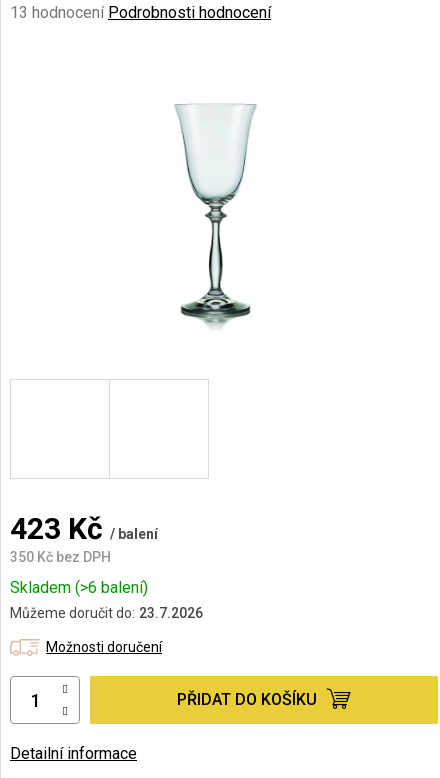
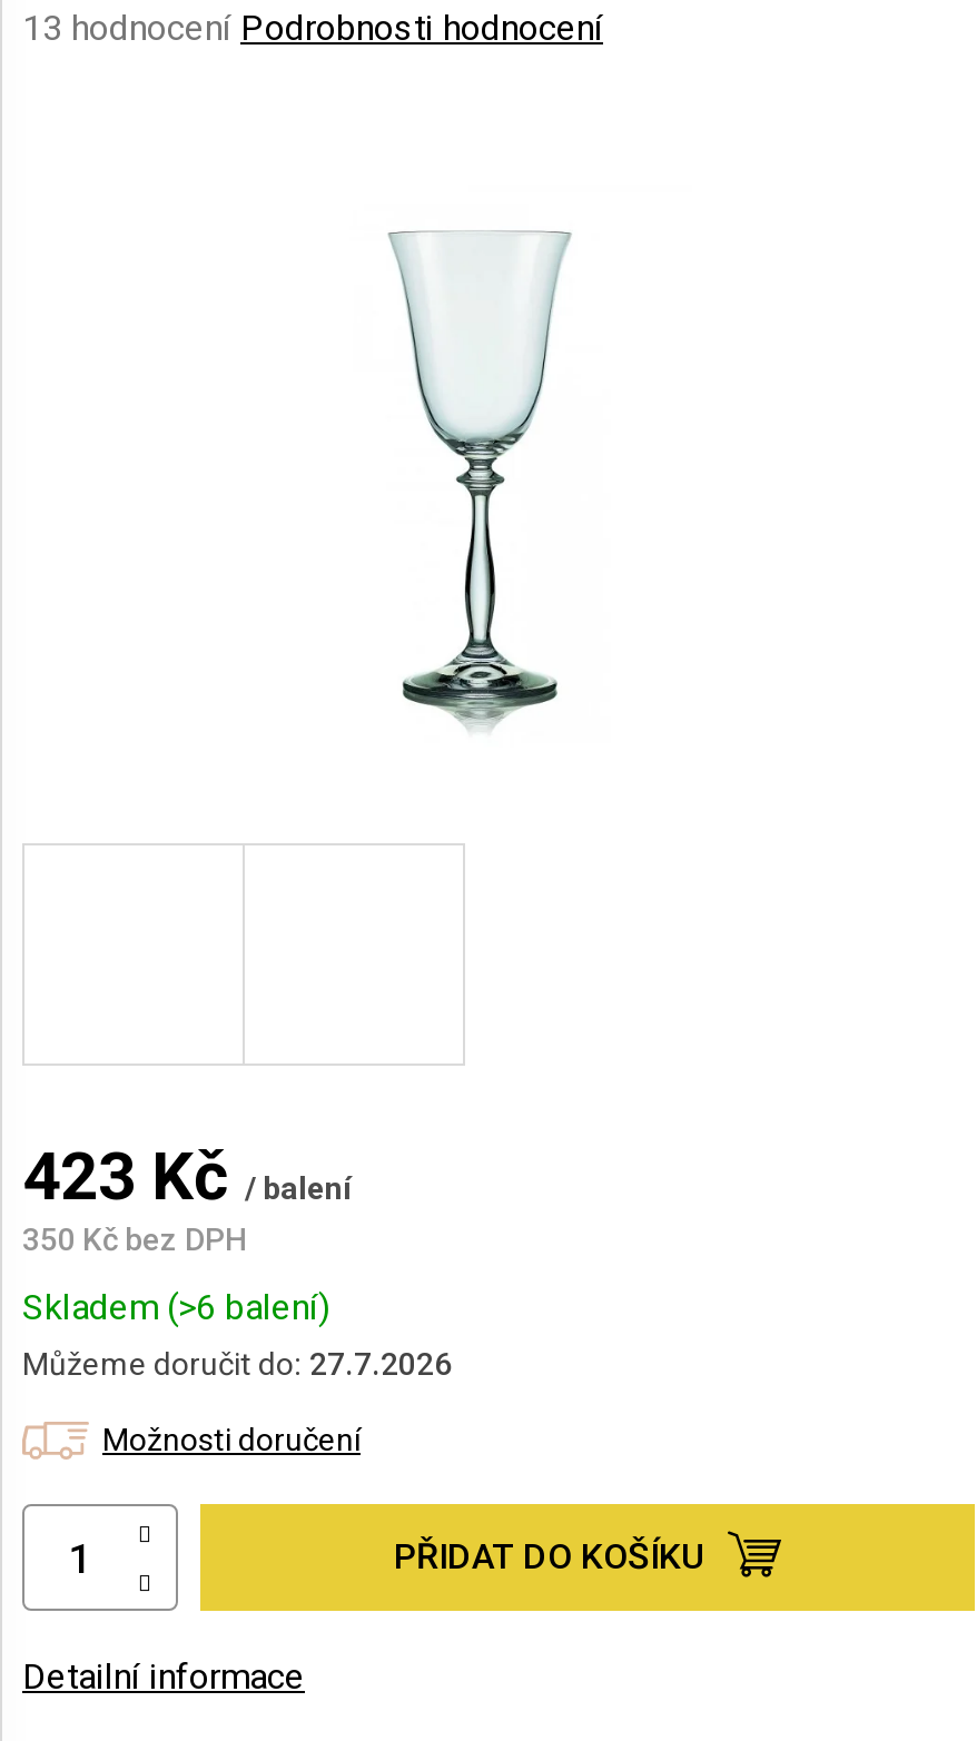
[10,605,203,621] Můžeme doručit do: 23.7.2026 -> [22,1347,452,1383] Můžeme doručit do: 27.7.2026

